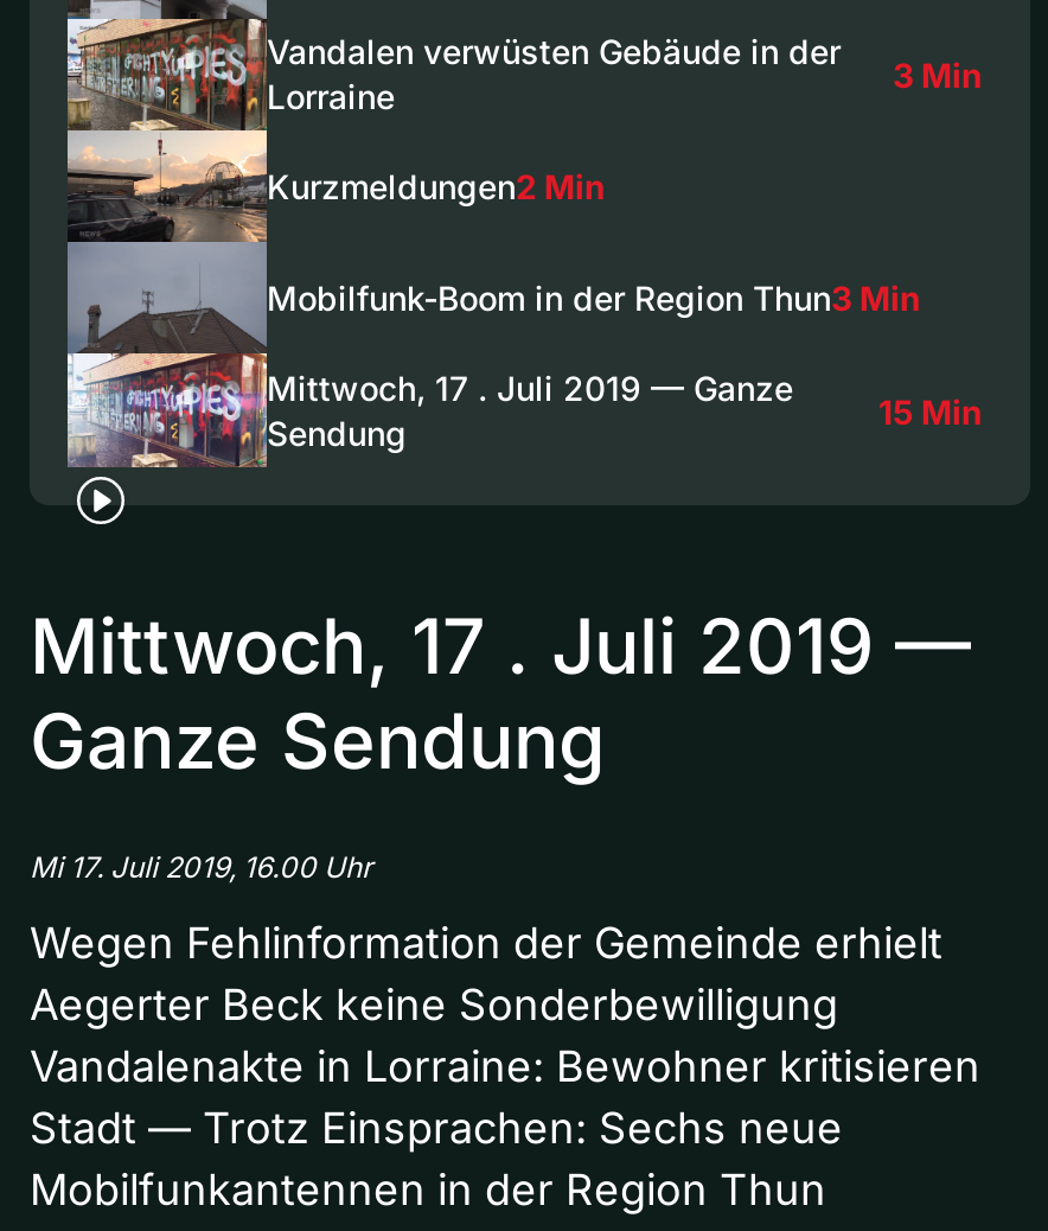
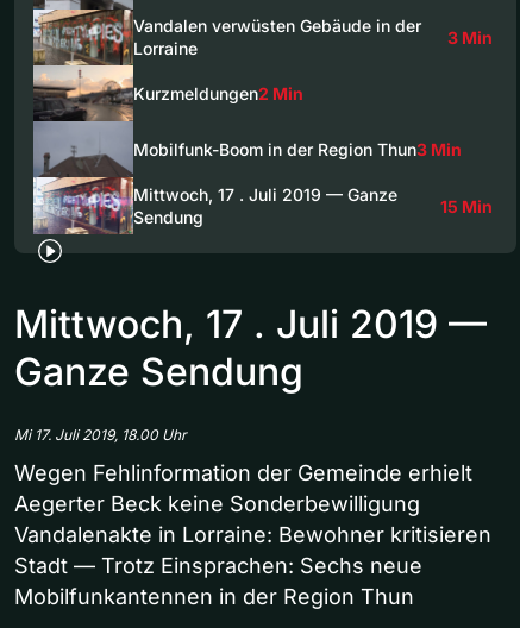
[30,848,373,884] Mi 17. Juli 2019, 16.00 Uhr -> [14,425,187,443] Mi 17. Juli 2019, 18.00 Uhr

